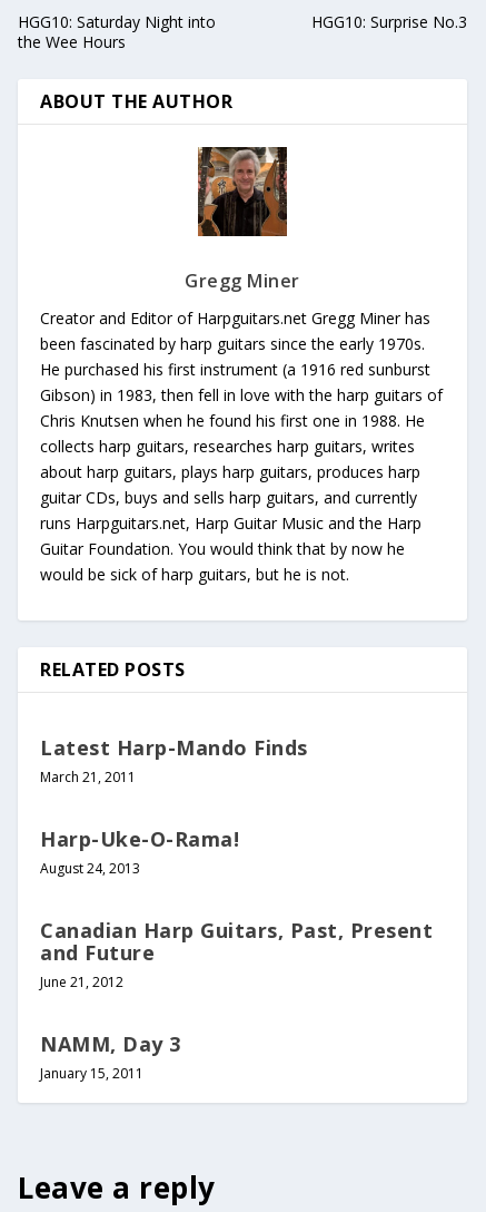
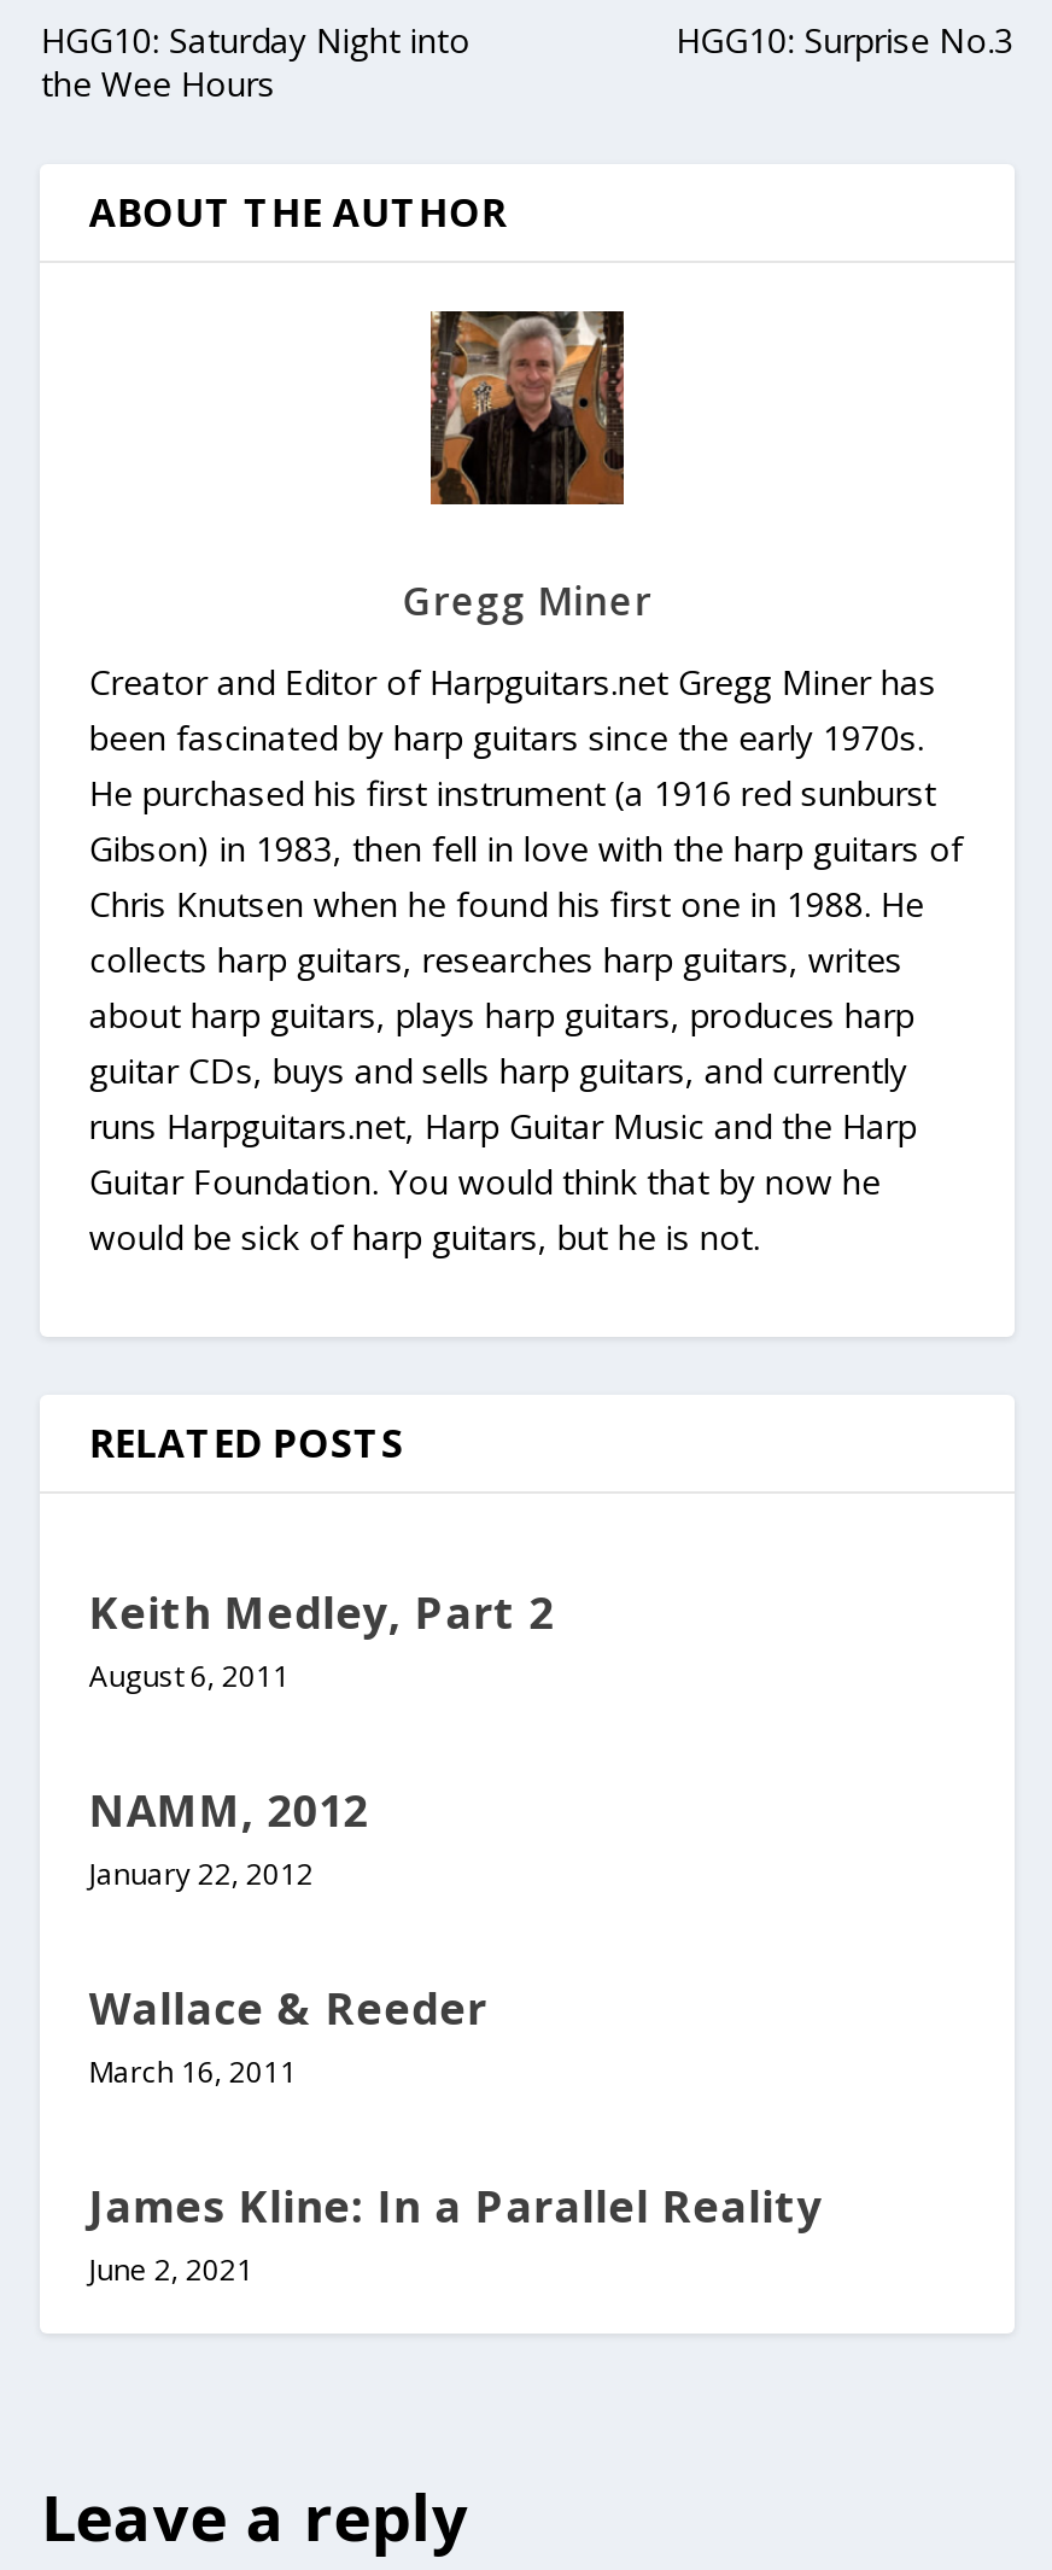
[40,734,308,786] Latest Harp-Mando Finds | March 21, 2011 -> [89,1582,555,1696] Keith Medley, Part 2 | August 6, 2011
[40,825,240,877] Harp-Uke-O-Rama! | August 24, 2013 -> [89,1780,369,1894] NAMM, 2012 | January 22, 2012
[40,916,433,991] Canadian Harp Guitars, Past, Present | and Future | June 21, 2012 -> [89,1978,487,2091] Wallace & Reeder | March 16, 2011
[40,1030,181,1082] NAMM, Day 3 | January 15, 2011 -> [89,2176,823,2289] James Kline: In a Parallel Reality | June 2, 2021

